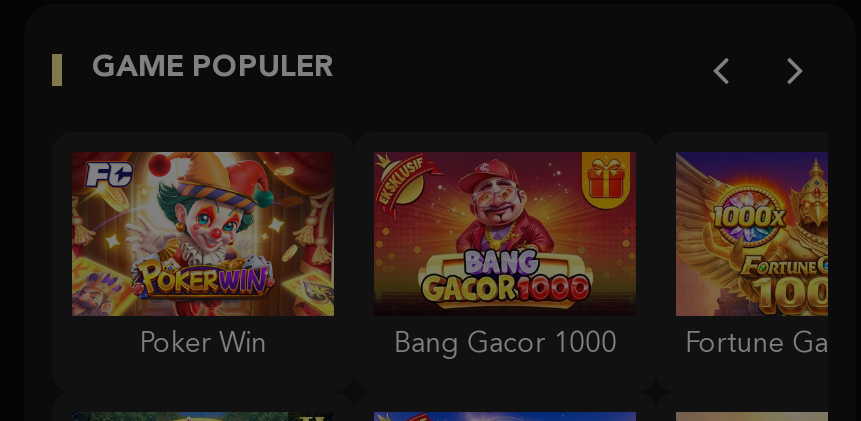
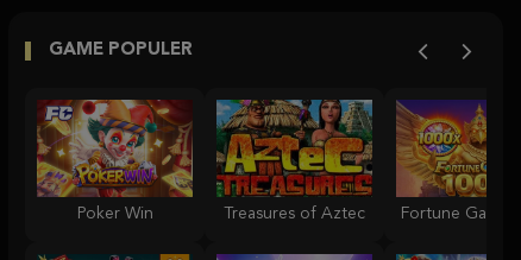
[372,149,638,358] [image] | Bang Gacor 1000 -> [215,99,374,222] [image] | Treasures of Aztec

